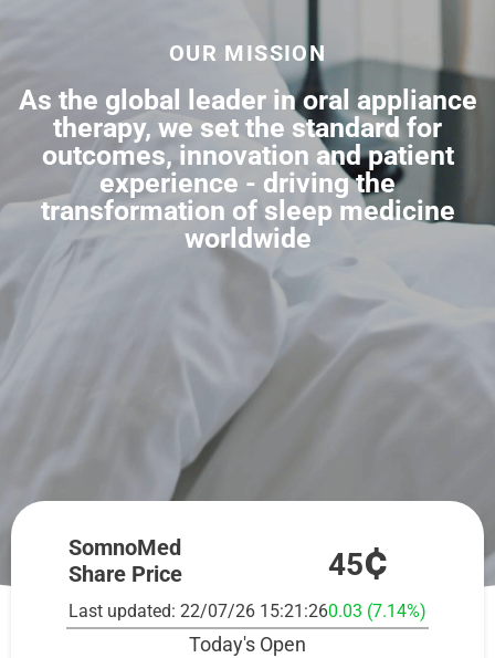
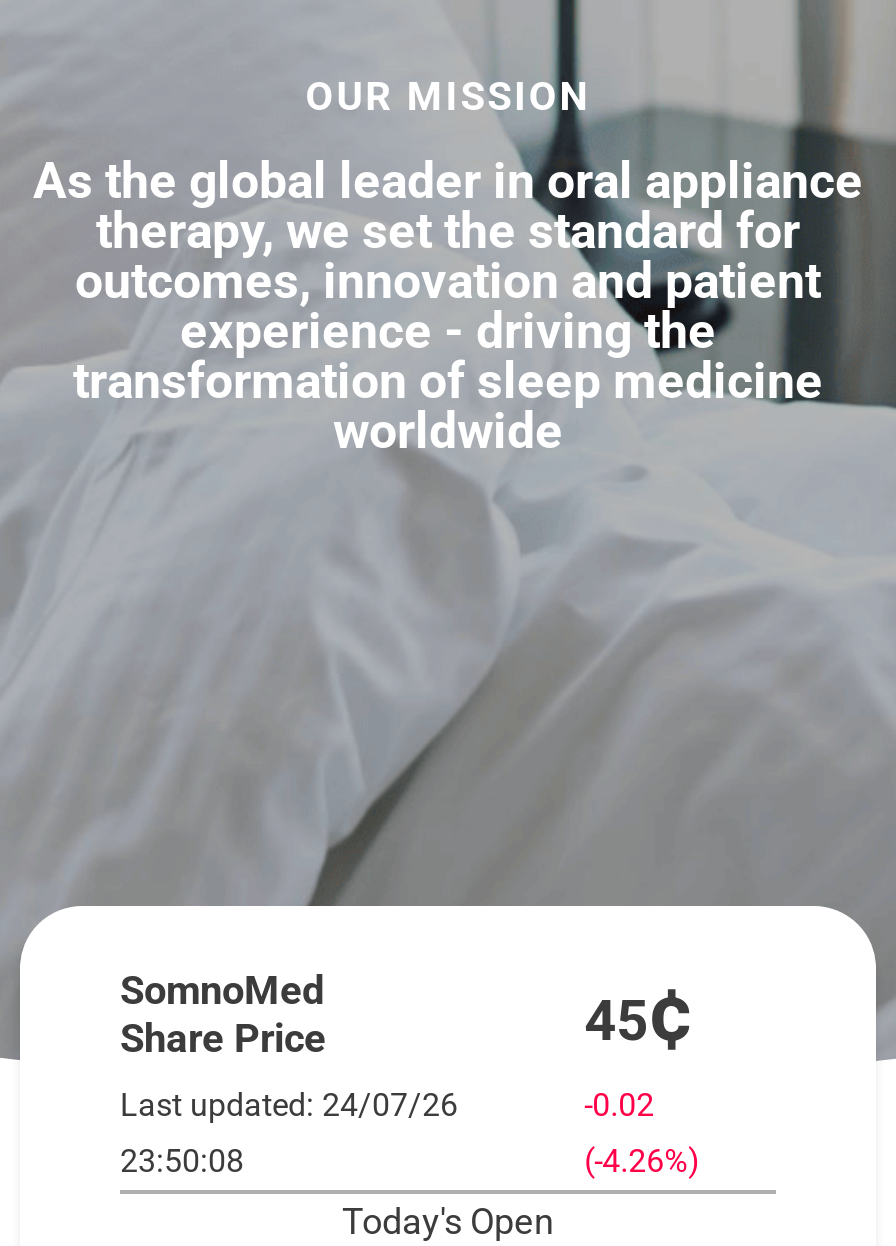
[69,600,328,622] Last updated: 22/07/26 15:21:26 -> [120,1086,458,1180] Last updated: 24/07/26 | 23:50:08
[328,600,426,622] 0.03 (7.14%) -> [584,1086,700,1180] -0.02 | (-4.26%)

